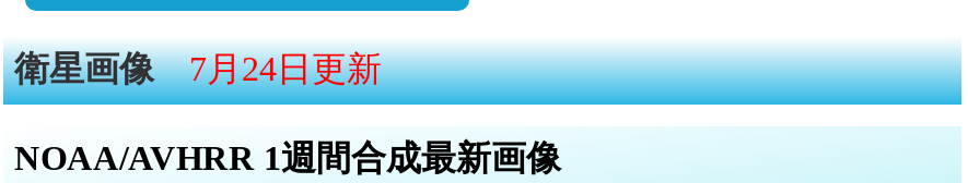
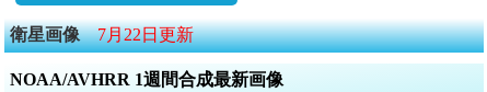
[14,51,382,88] 衛星画像 7月24日更新 -> [10,25,194,44] 衛星画像 7月22日更新

